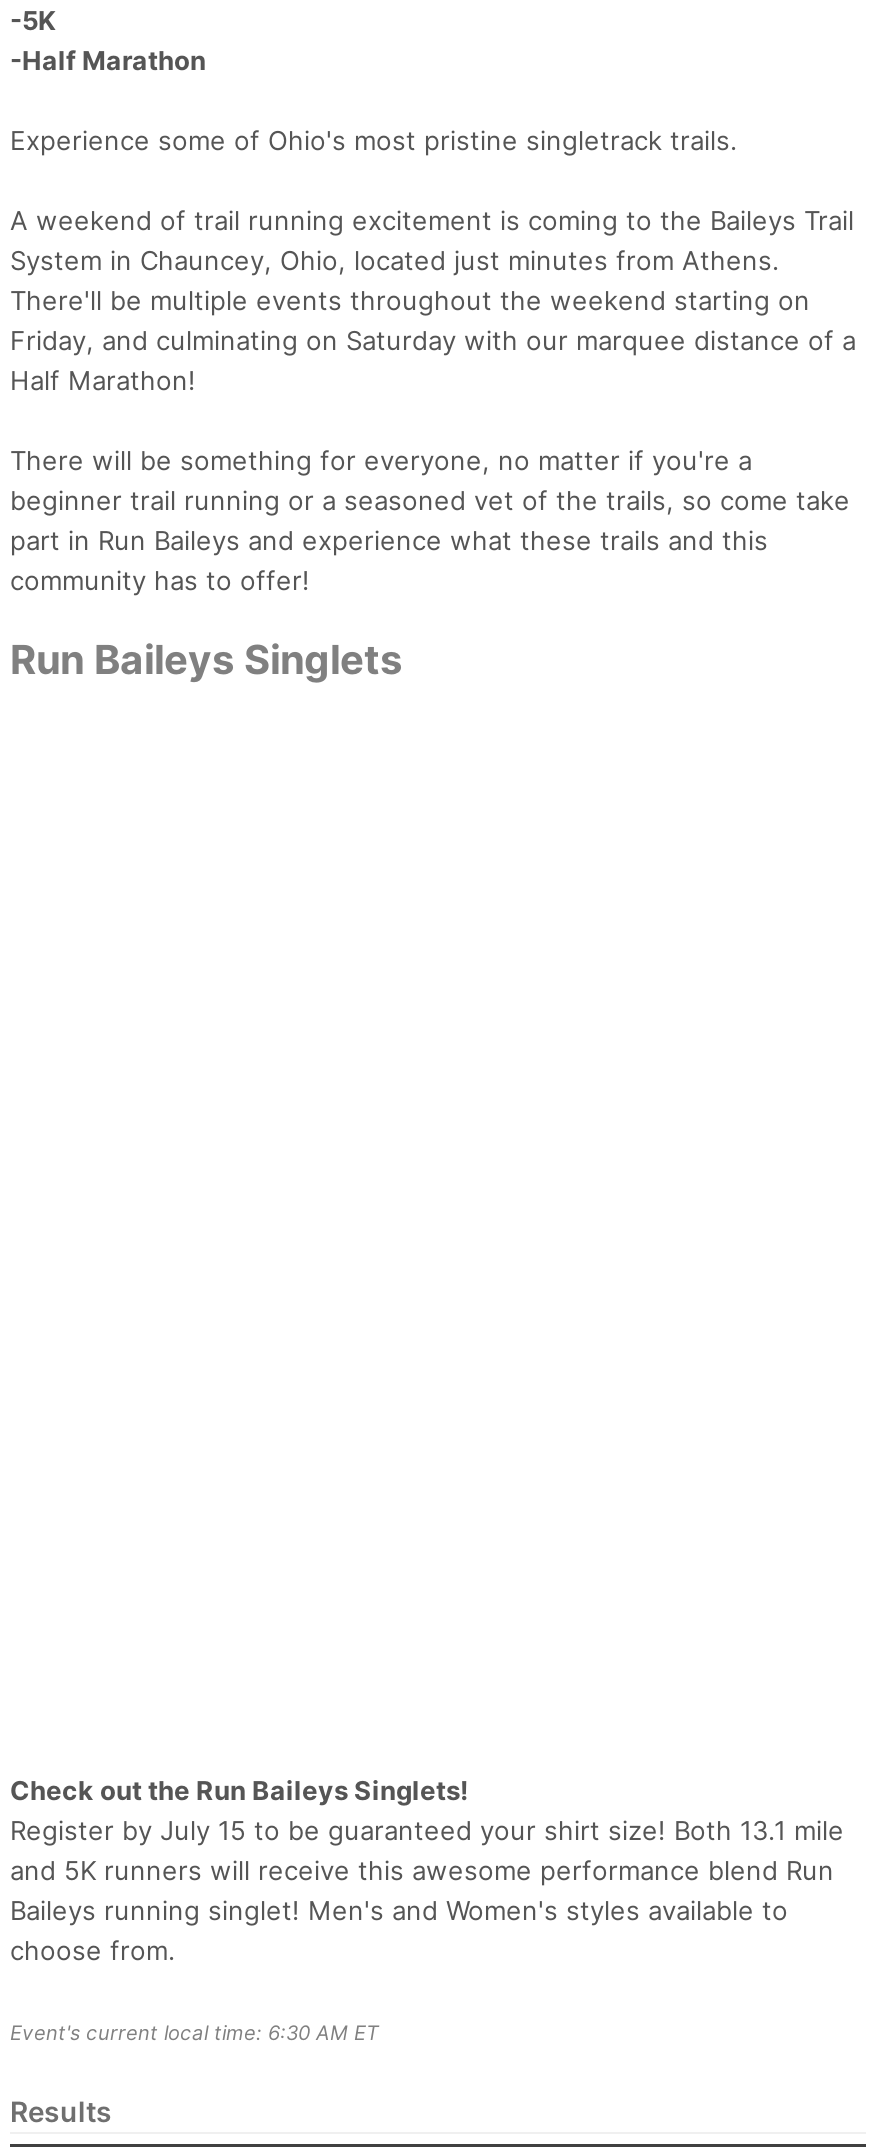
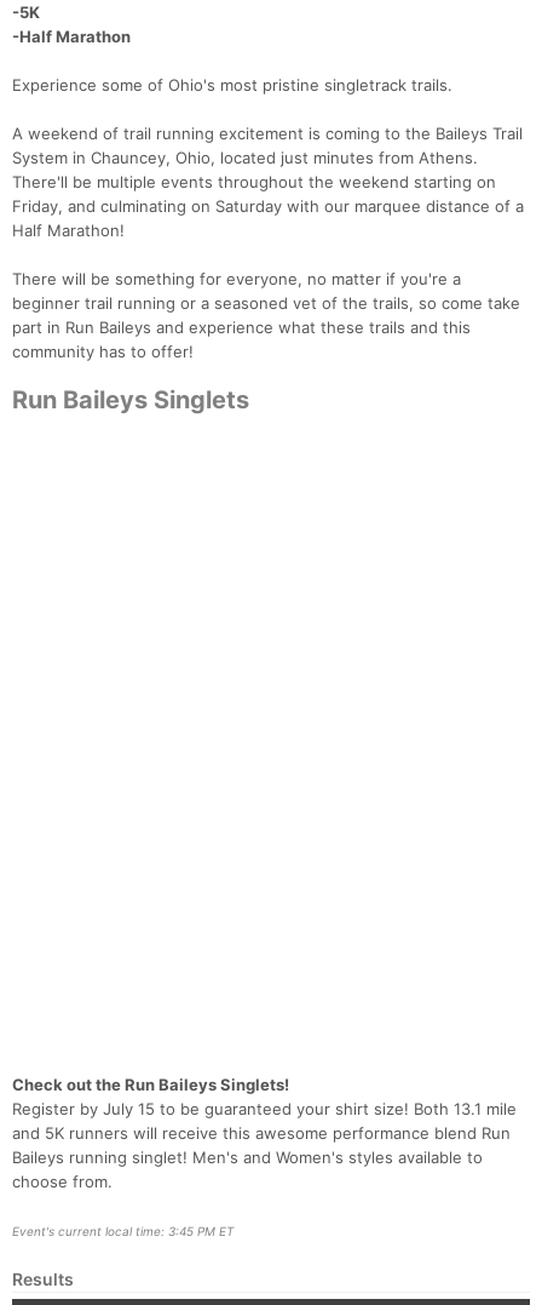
[10,2020,378,2044] Event's current local time: 6:30 AM ET -> [12,1224,233,1239] Event's current local time: 3:45 PM ET

